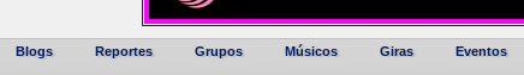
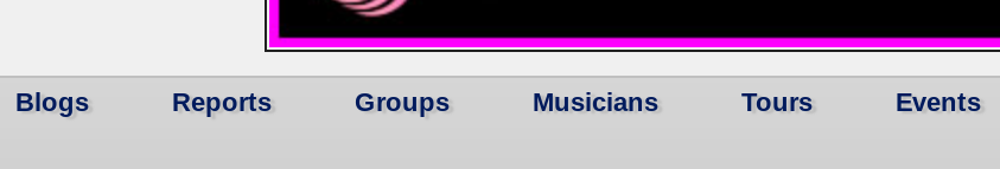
[95,44,507,58] Reportes | Grupos | Músicos | Giras | Eventos -> [172,87,981,116] Reports | Groups | Musicians | Tours | Events

